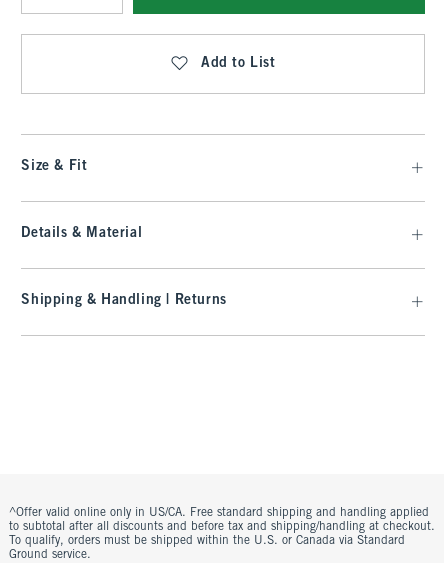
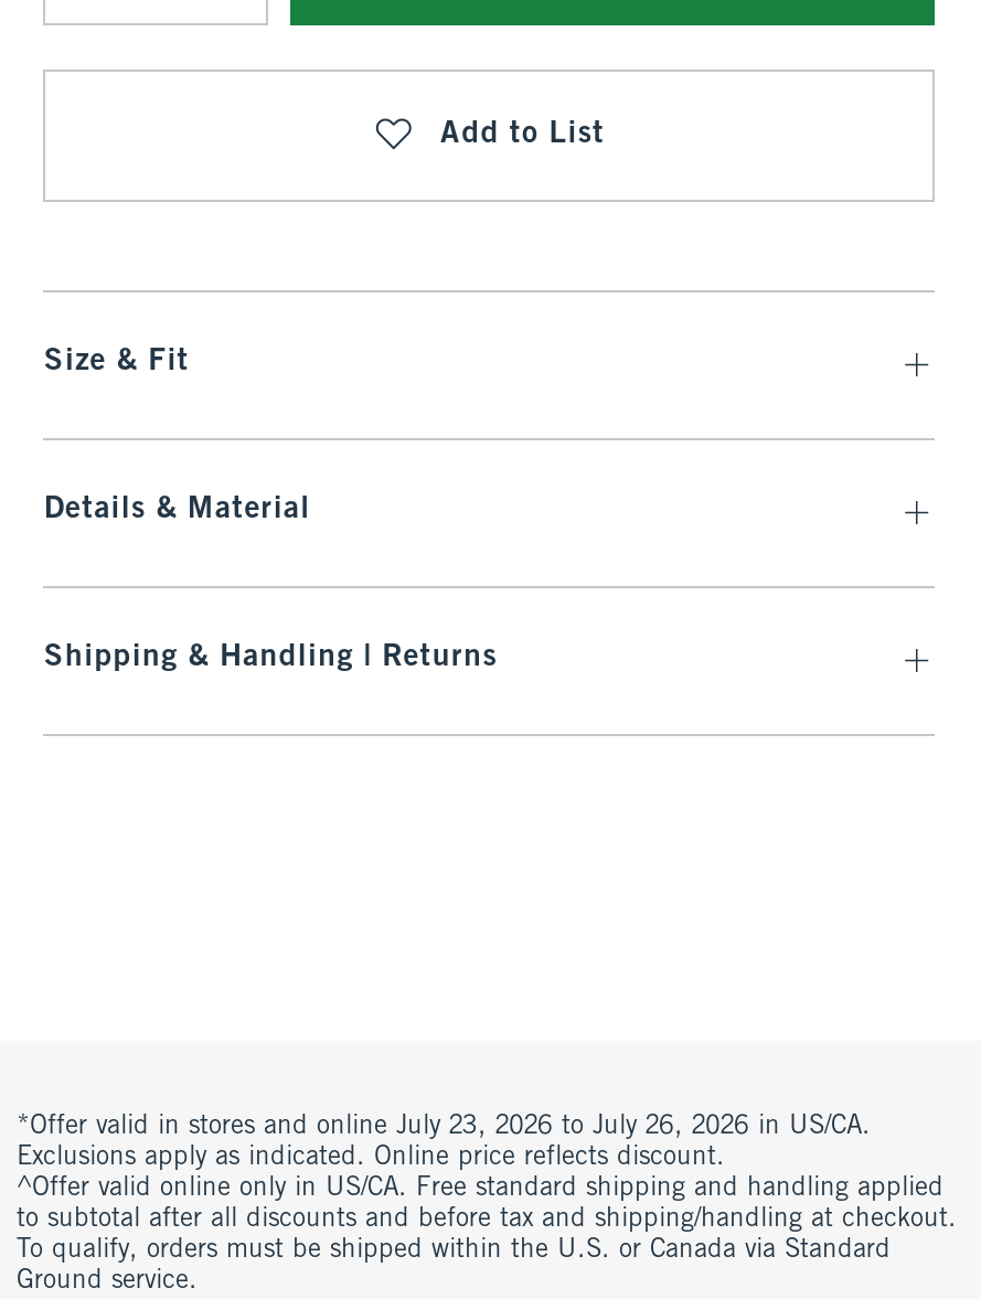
none -> [17,1114,871,1171] *Offer valid in stores and online July 23, 2026 to July 26, 2026 in US/CA. | Exclusions apply as indicated. Online price reflects discount.

